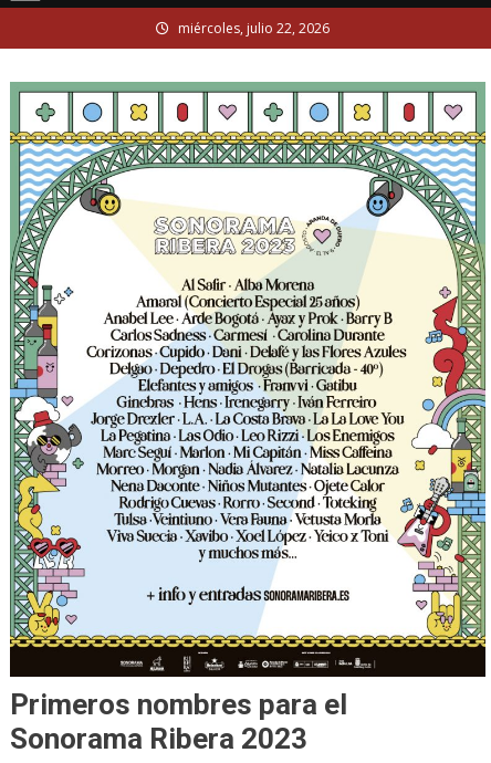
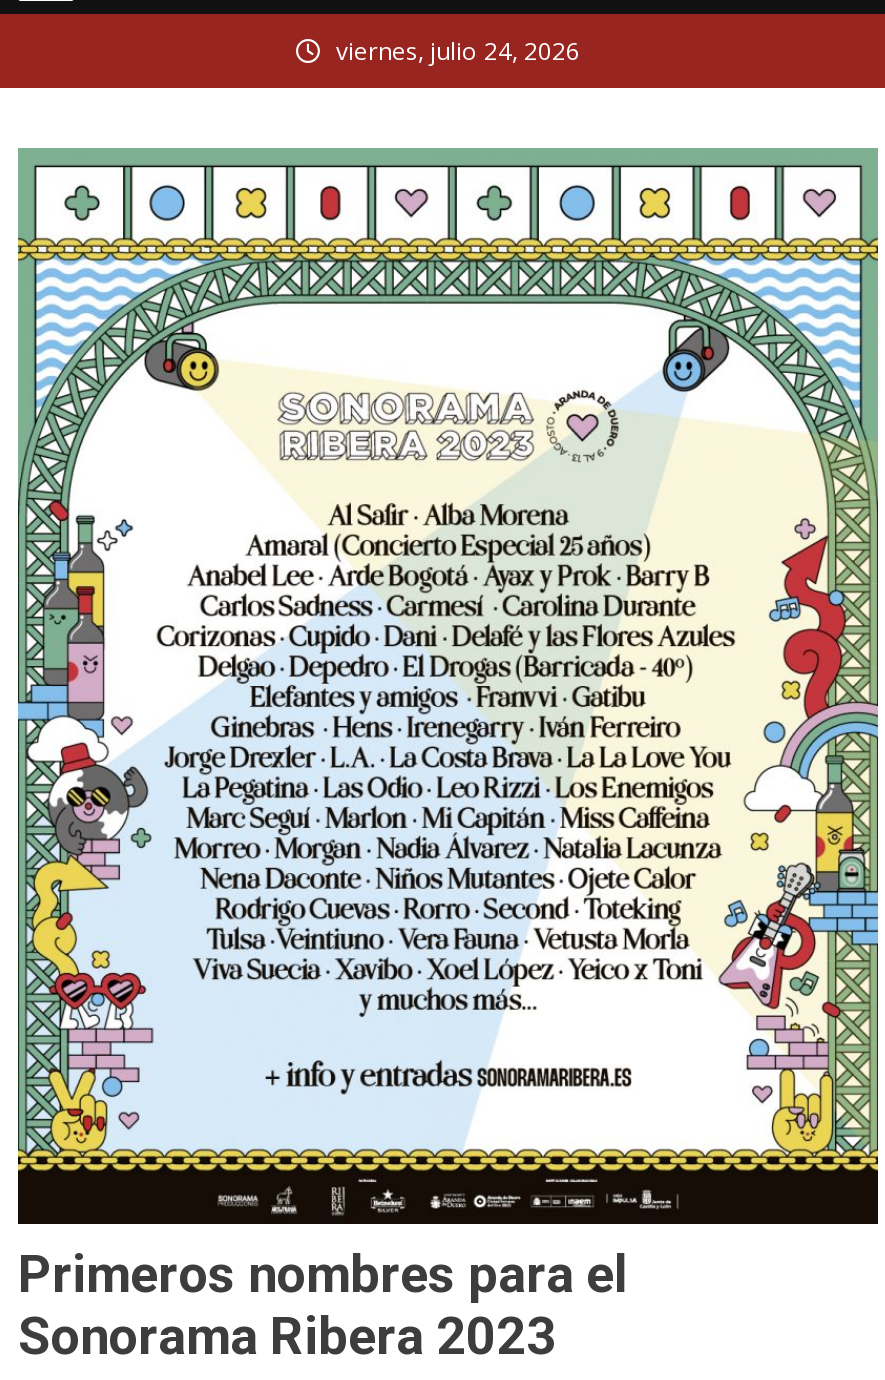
[177,19,329,38] miércoles, julio 22, 2026 -> [336,34,580,68] viernes, julio 24, 2026

